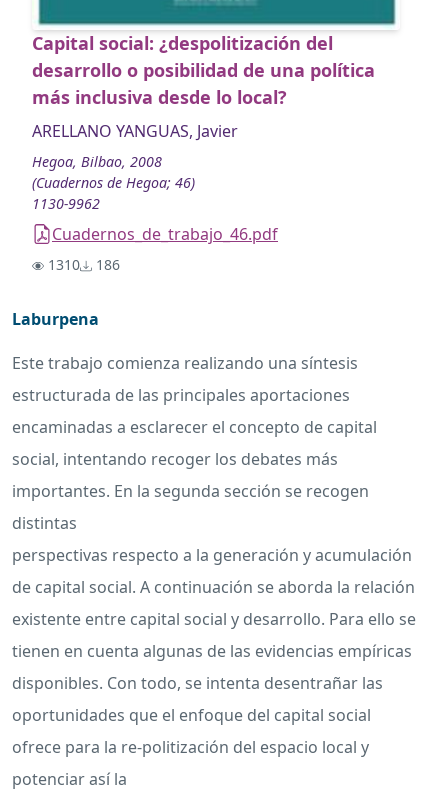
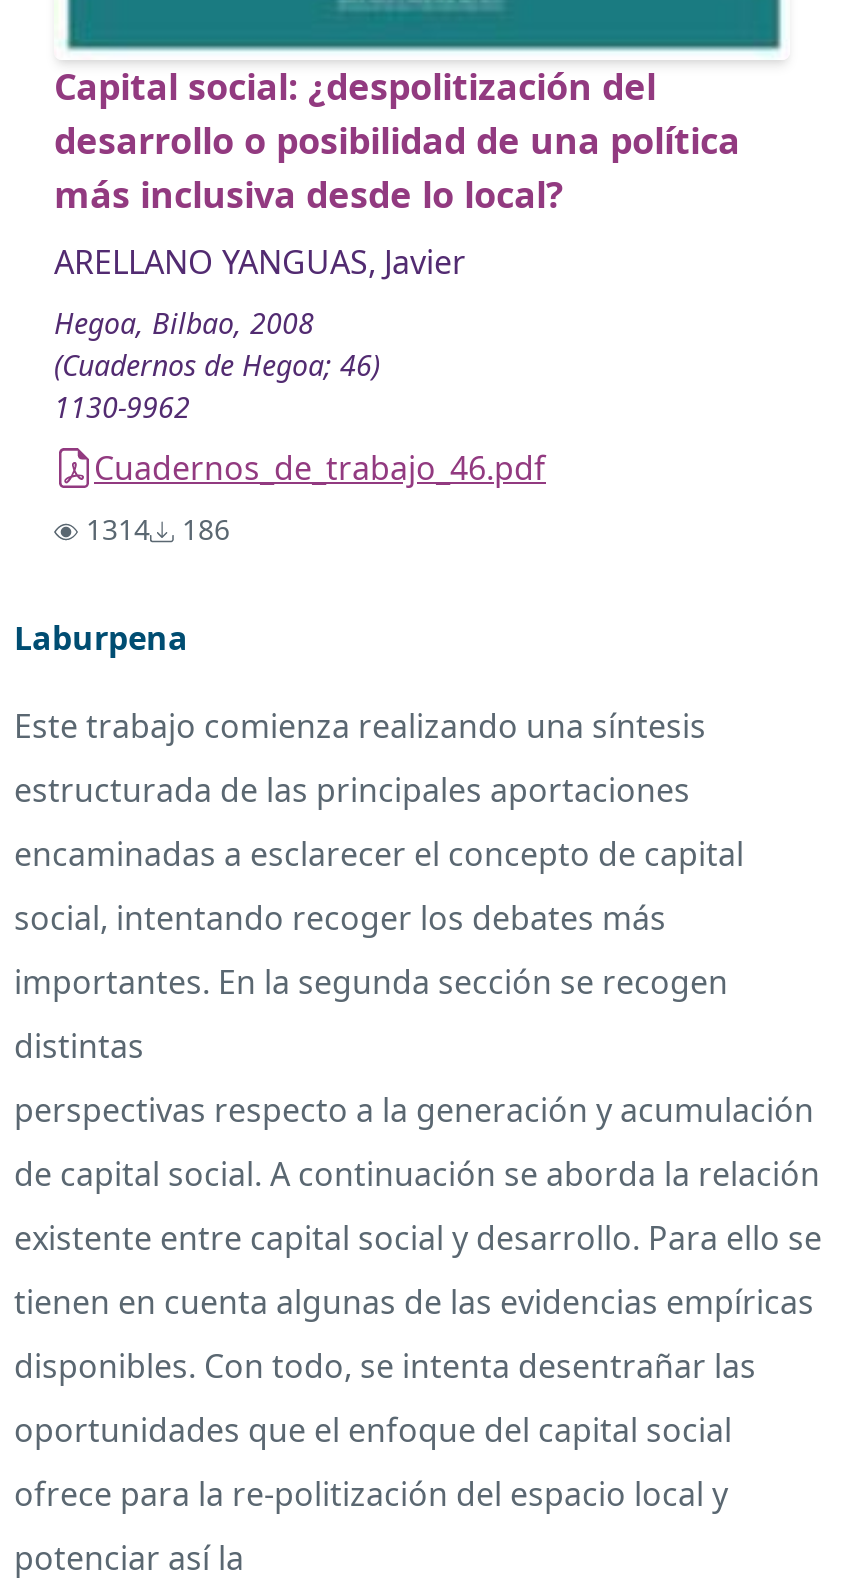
[44,255,120,274] 1310 186 -> [78,510,230,548] 1314 186

